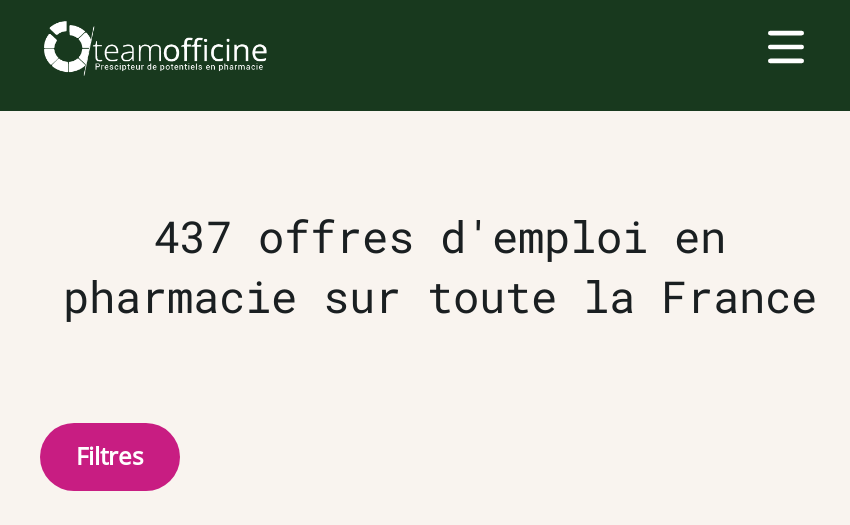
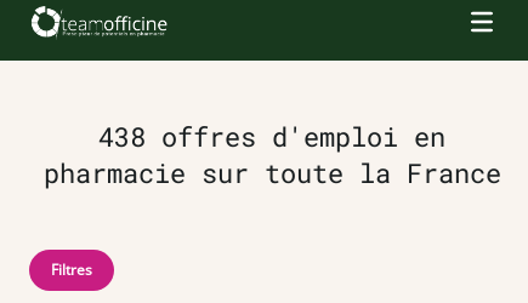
[154,207,726,265] 437 offres d'emploi en -> [98,119,445,154] 438 offres d'emploi en

